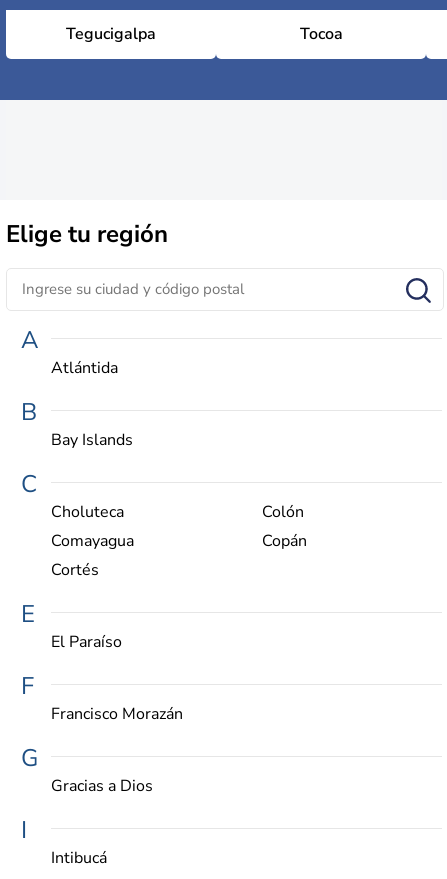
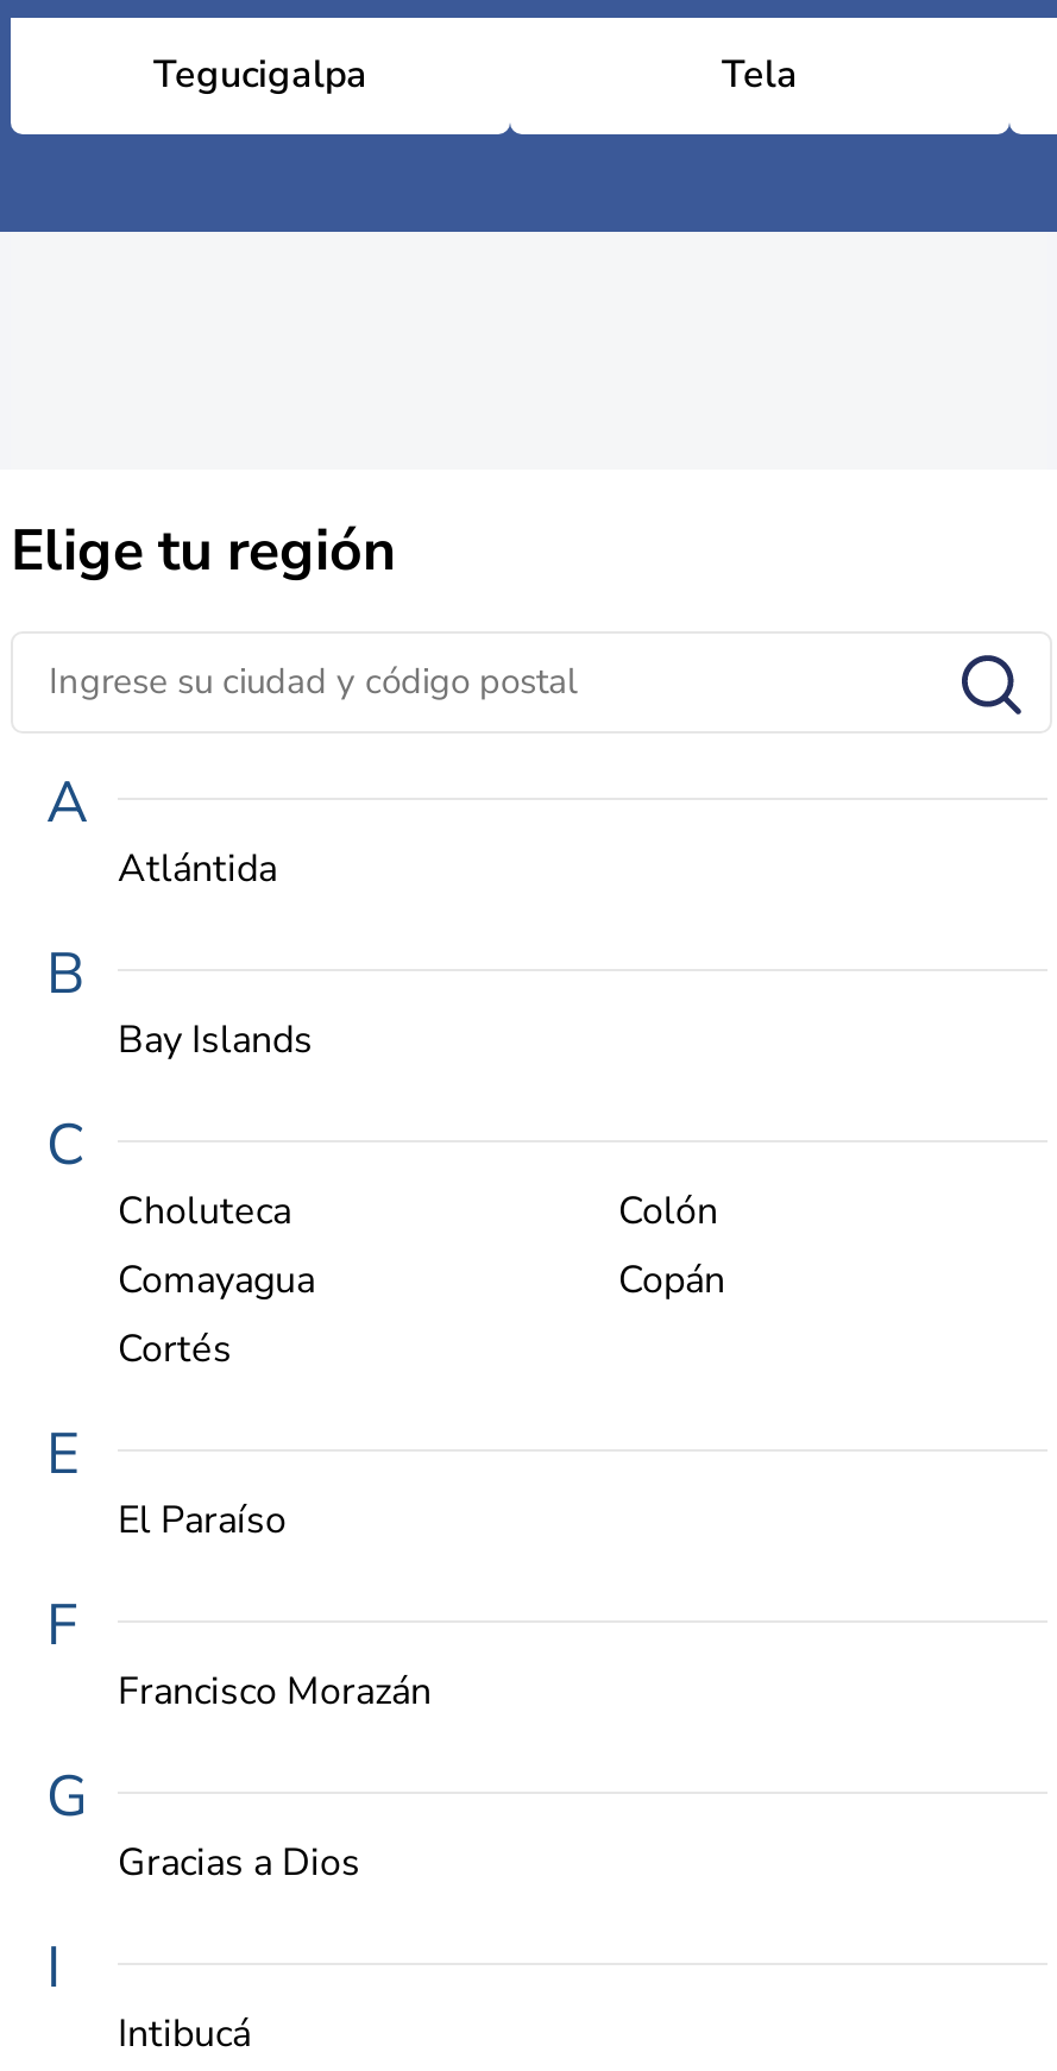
[299,23,342,45] Tocoa -> [722,49,798,101] Tela

